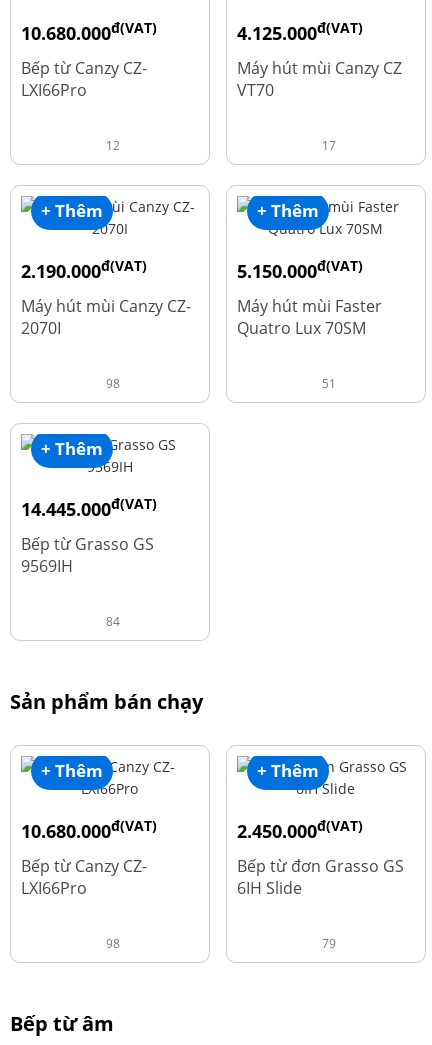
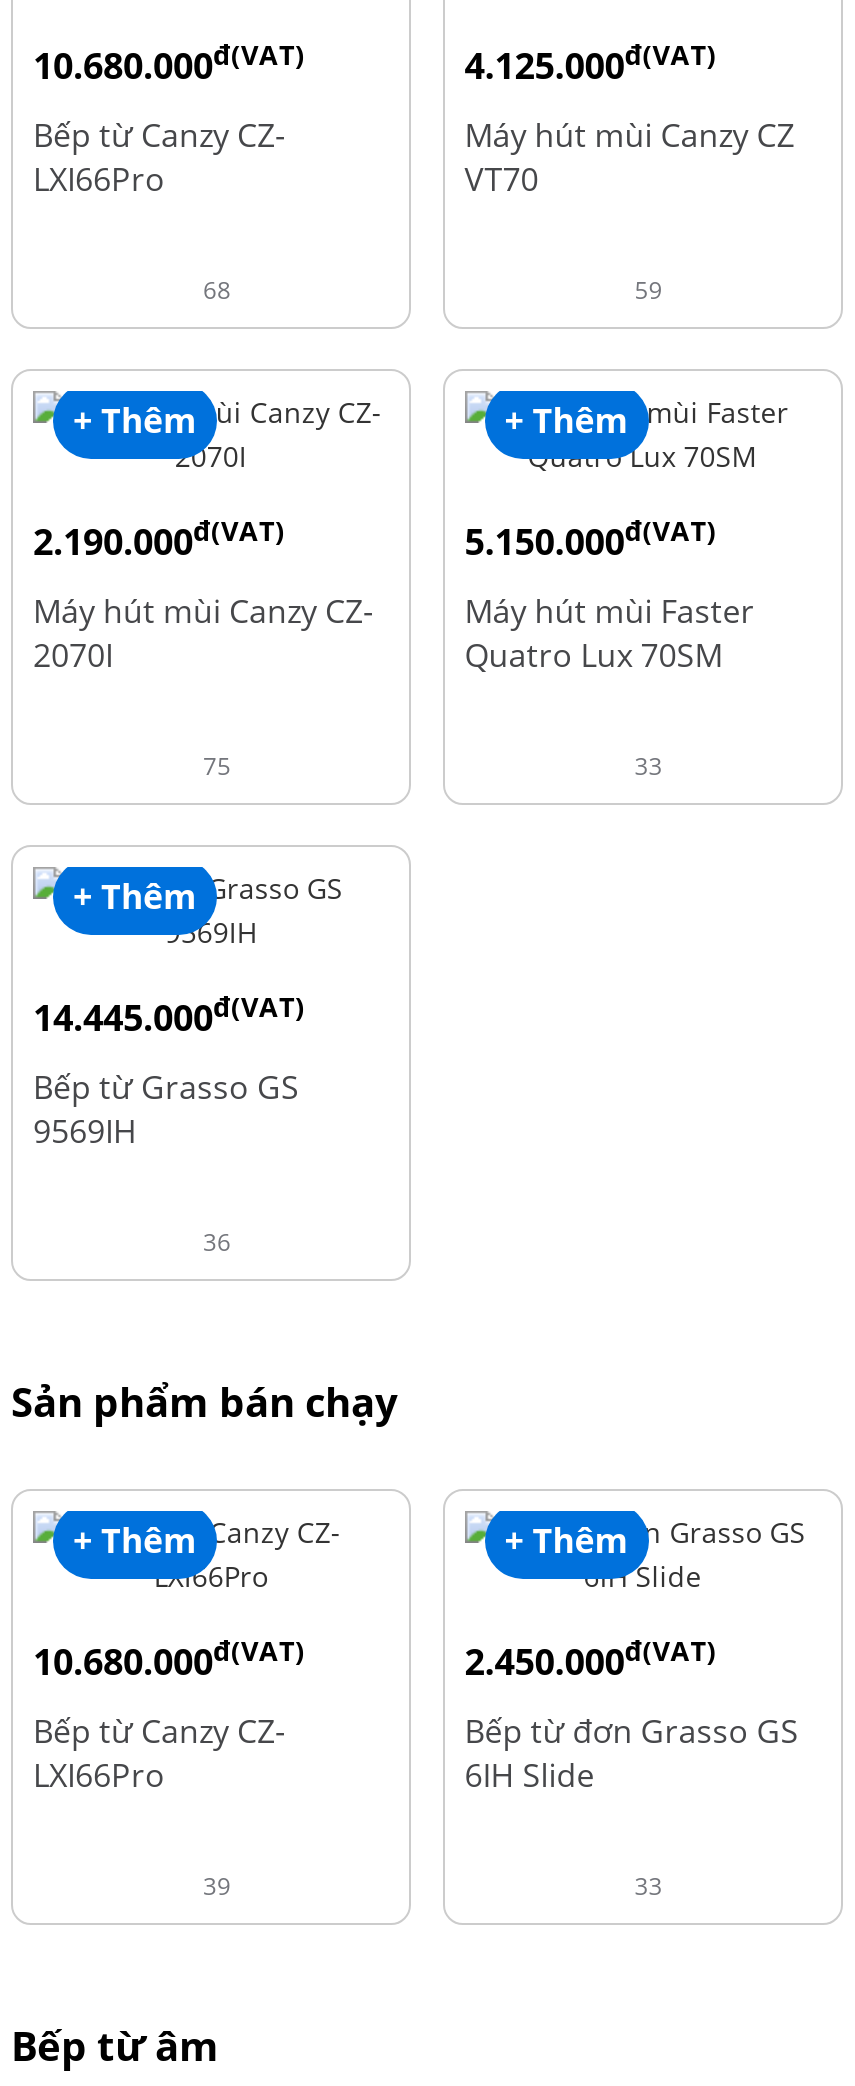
[106,137,120,154] 12 -> [203,273,231,307] 68
[322,137,336,154] 17 -> [635,273,663,307] 59
[106,375,120,392] 98 -> [203,749,231,783] 75
[322,375,336,392] 51 -> [635,749,663,783] 33
[106,613,120,630] 84 -> [203,1225,231,1259] 36
[106,935,120,952] 98 -> [203,1869,231,1903] 39
[322,935,336,952] 79 -> [635,1869,663,1903] 33

